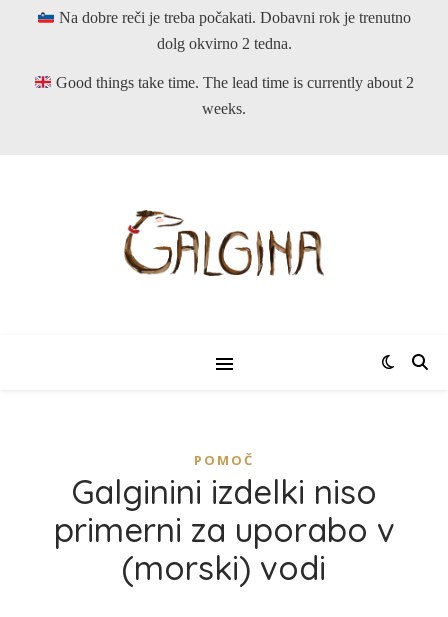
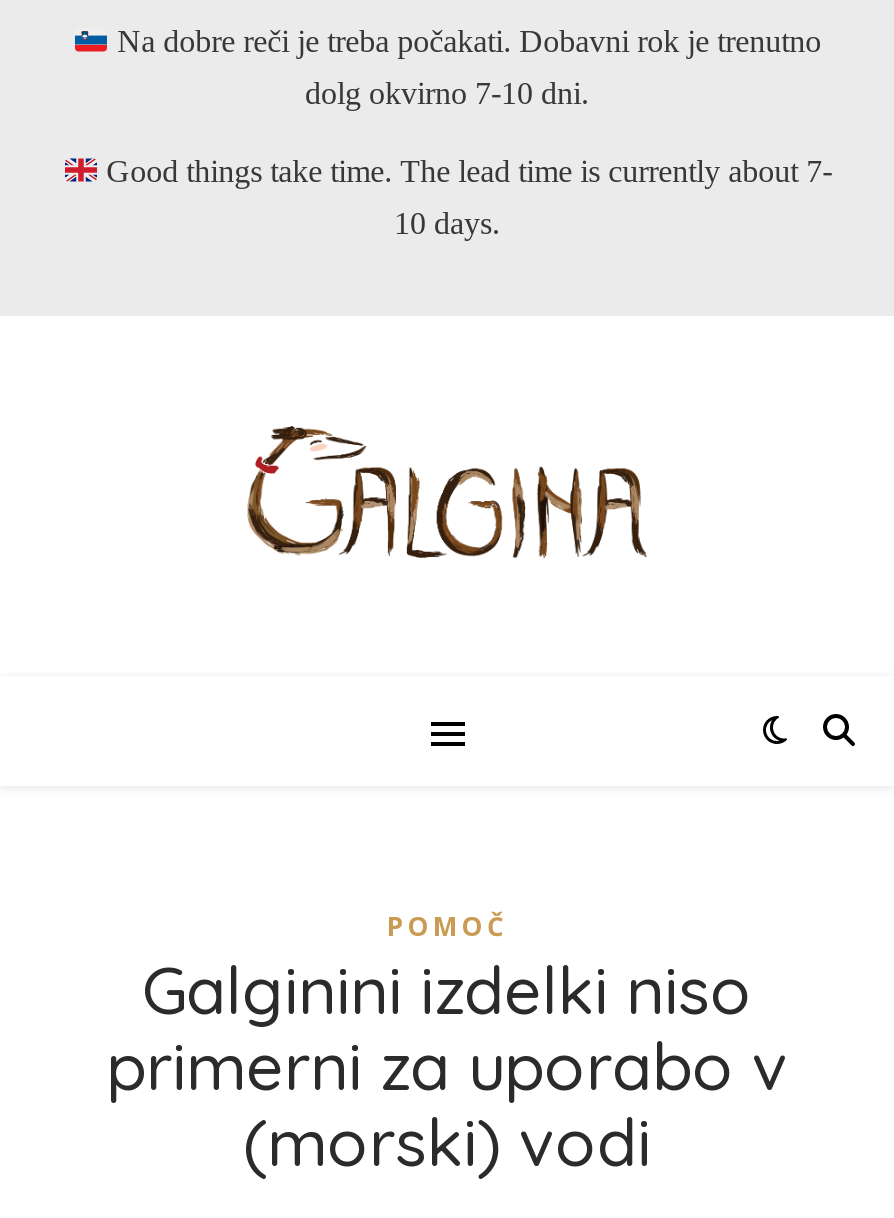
[156,35,291,52] dolg okvirno 2 tedna. -> [305,76,589,110] dolg okvirno 7-10 dni.
[52,74,414,91] Good things take time. The lead time is currently about 2 -> [98,154,832,188] Good things take time. The lead time is currently about 7-
[202,100,246,117] weeks. -> [394,206,500,240] 10 days.

